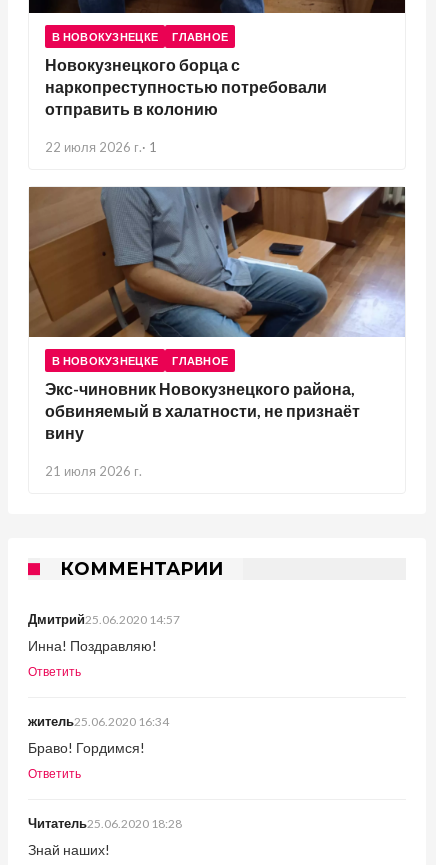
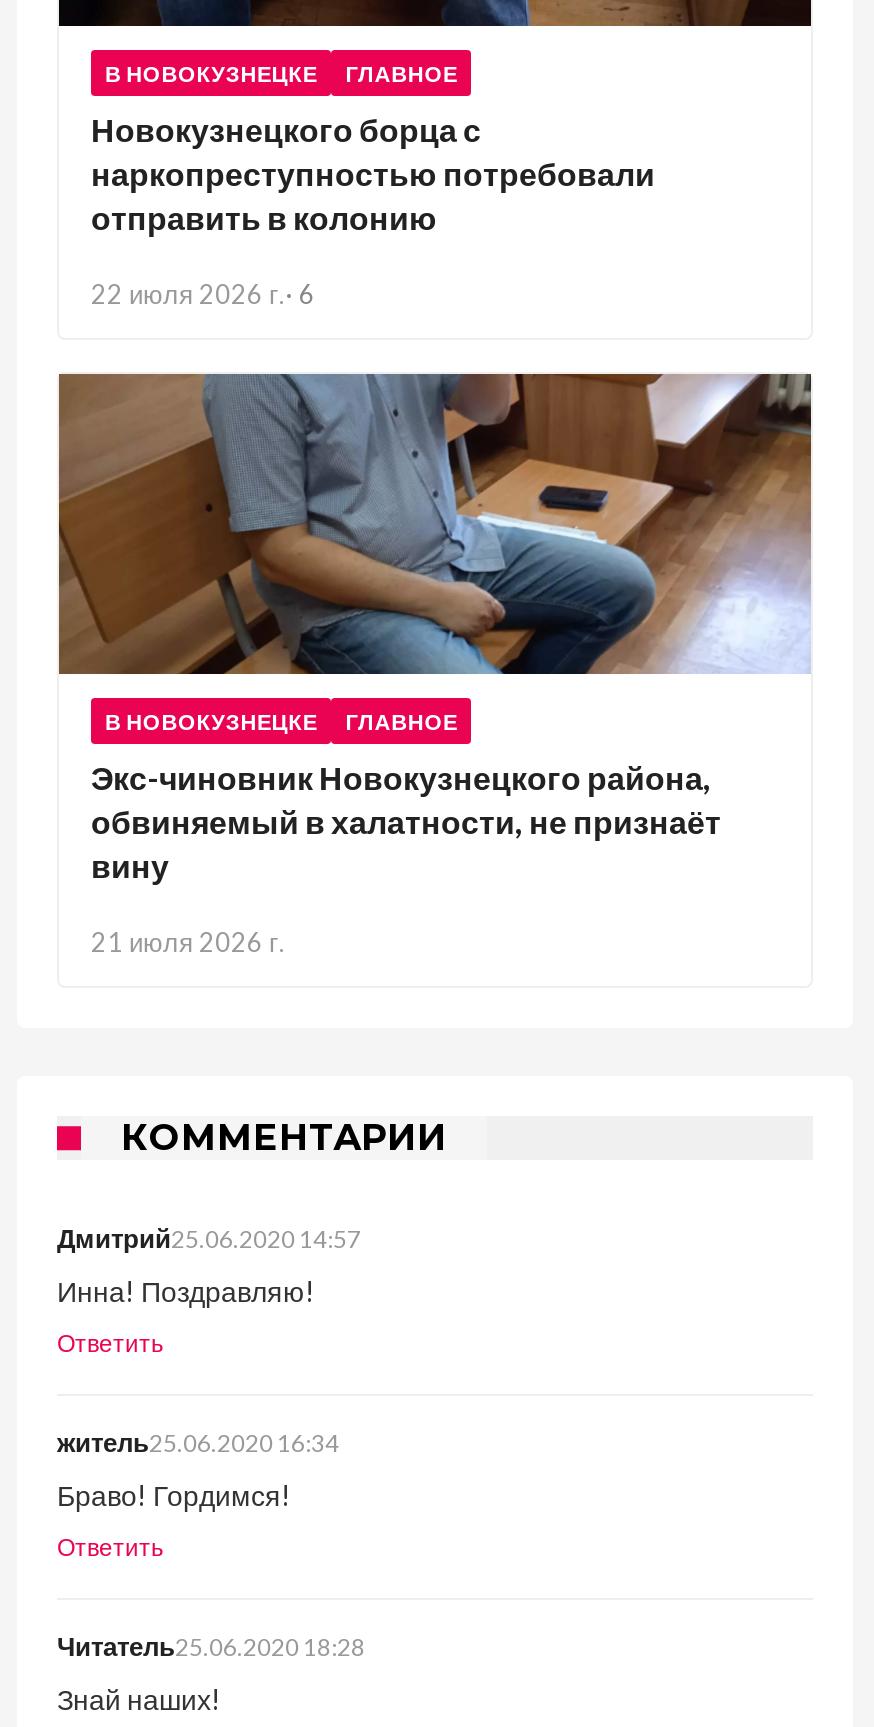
[45,139,157,155] 22 июля 2026 г. · 1 -> [91,279,315,311] 22 июля 2026 г. · 6

